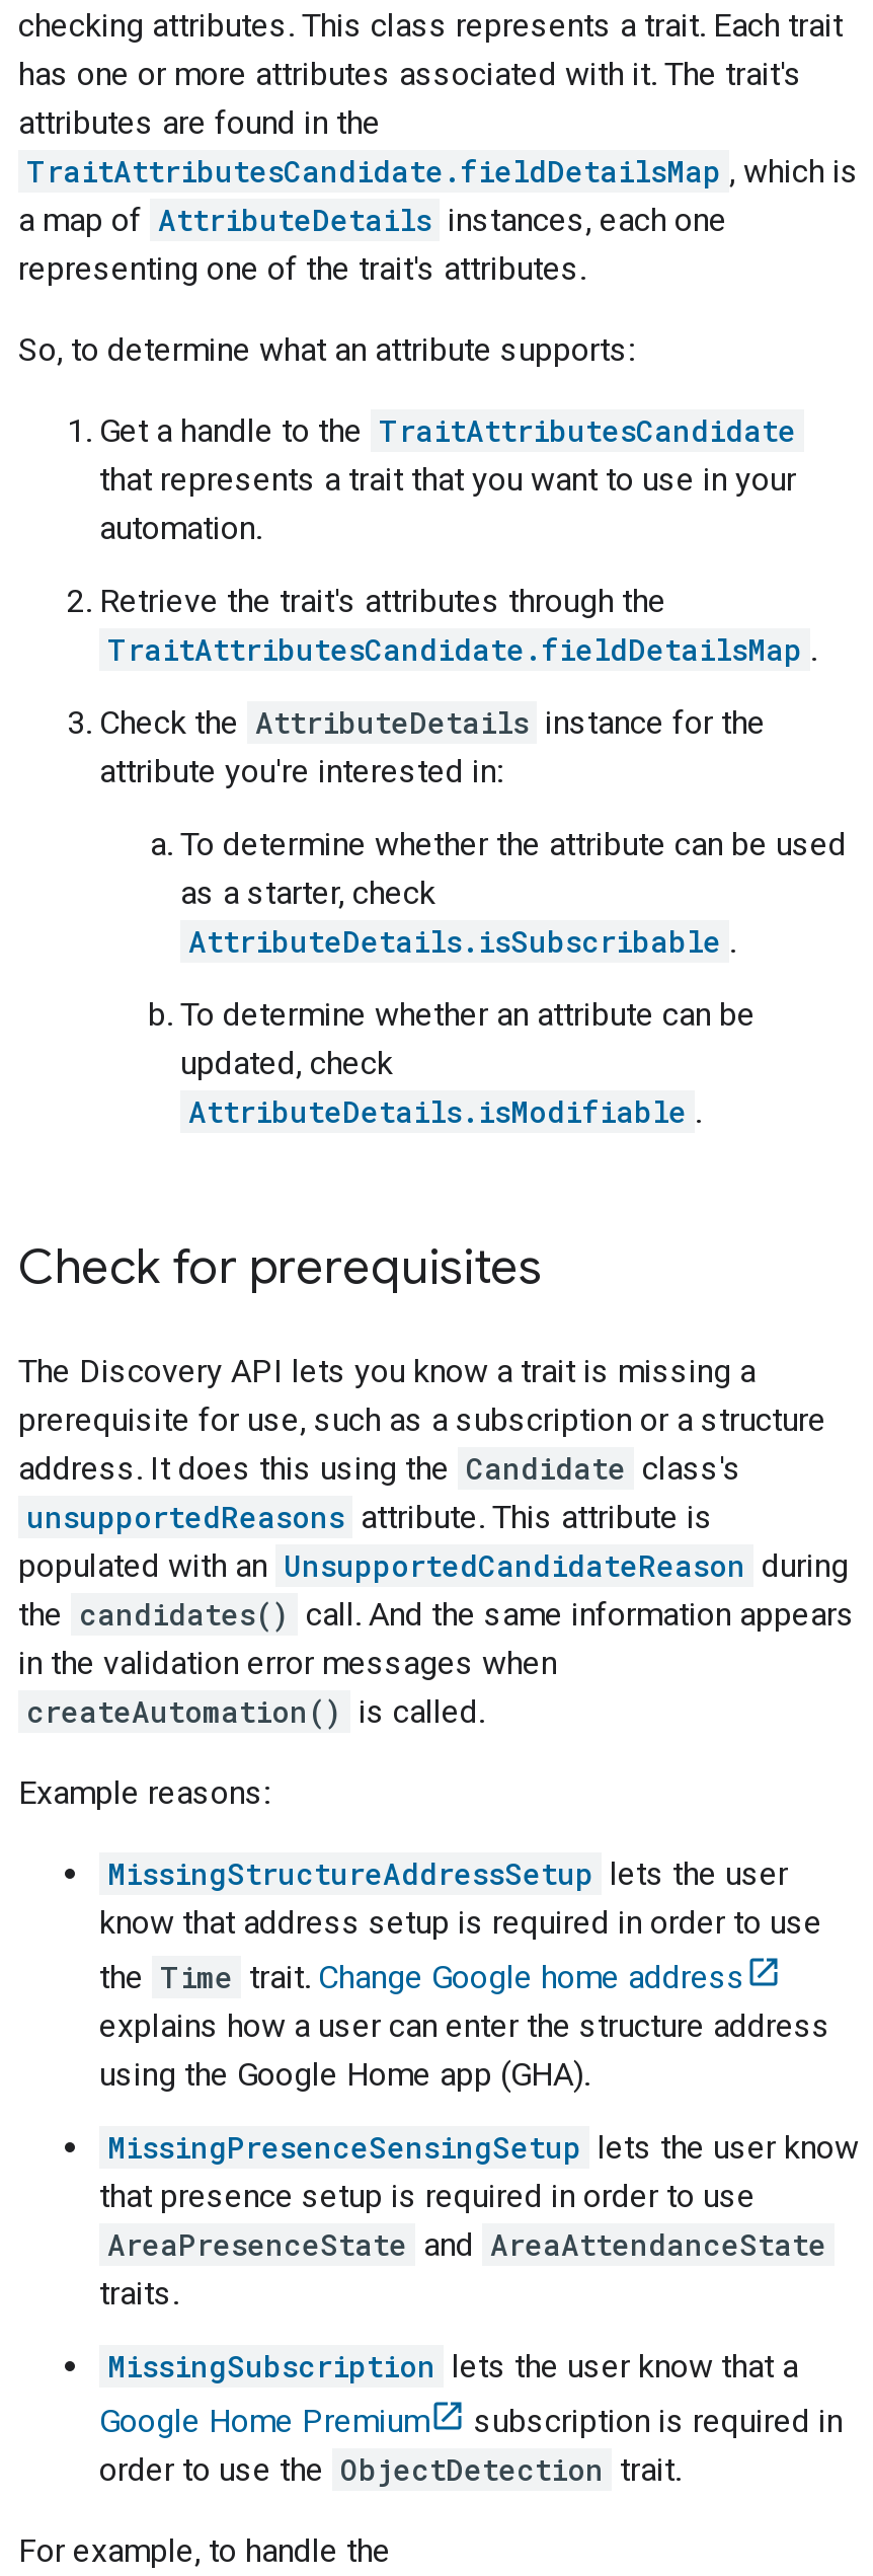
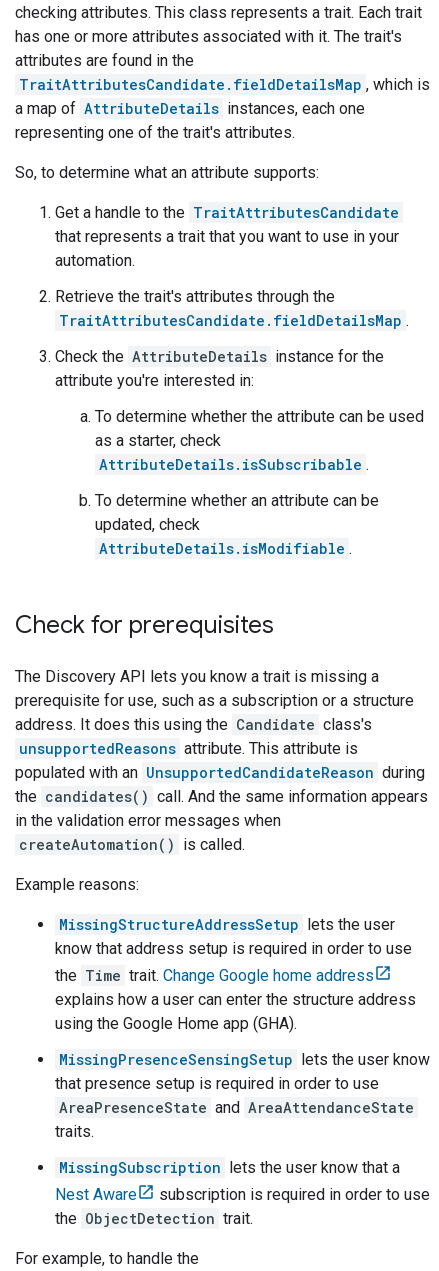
[99,2402,843,2489] Google Home Premium | subscription is required in | order to use the ObjectDetection trait. -> [55,1185,430,1228] Nest Aware | subscription is required in order to use | the ObjectDetection trait.

